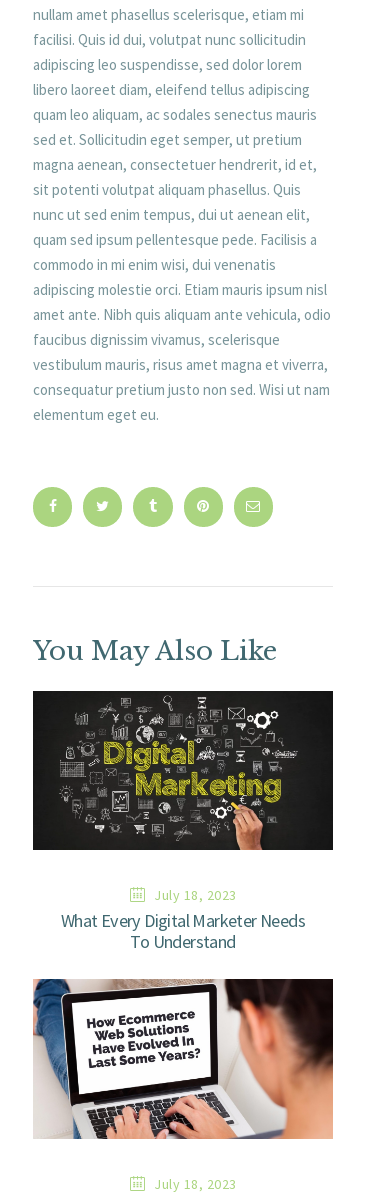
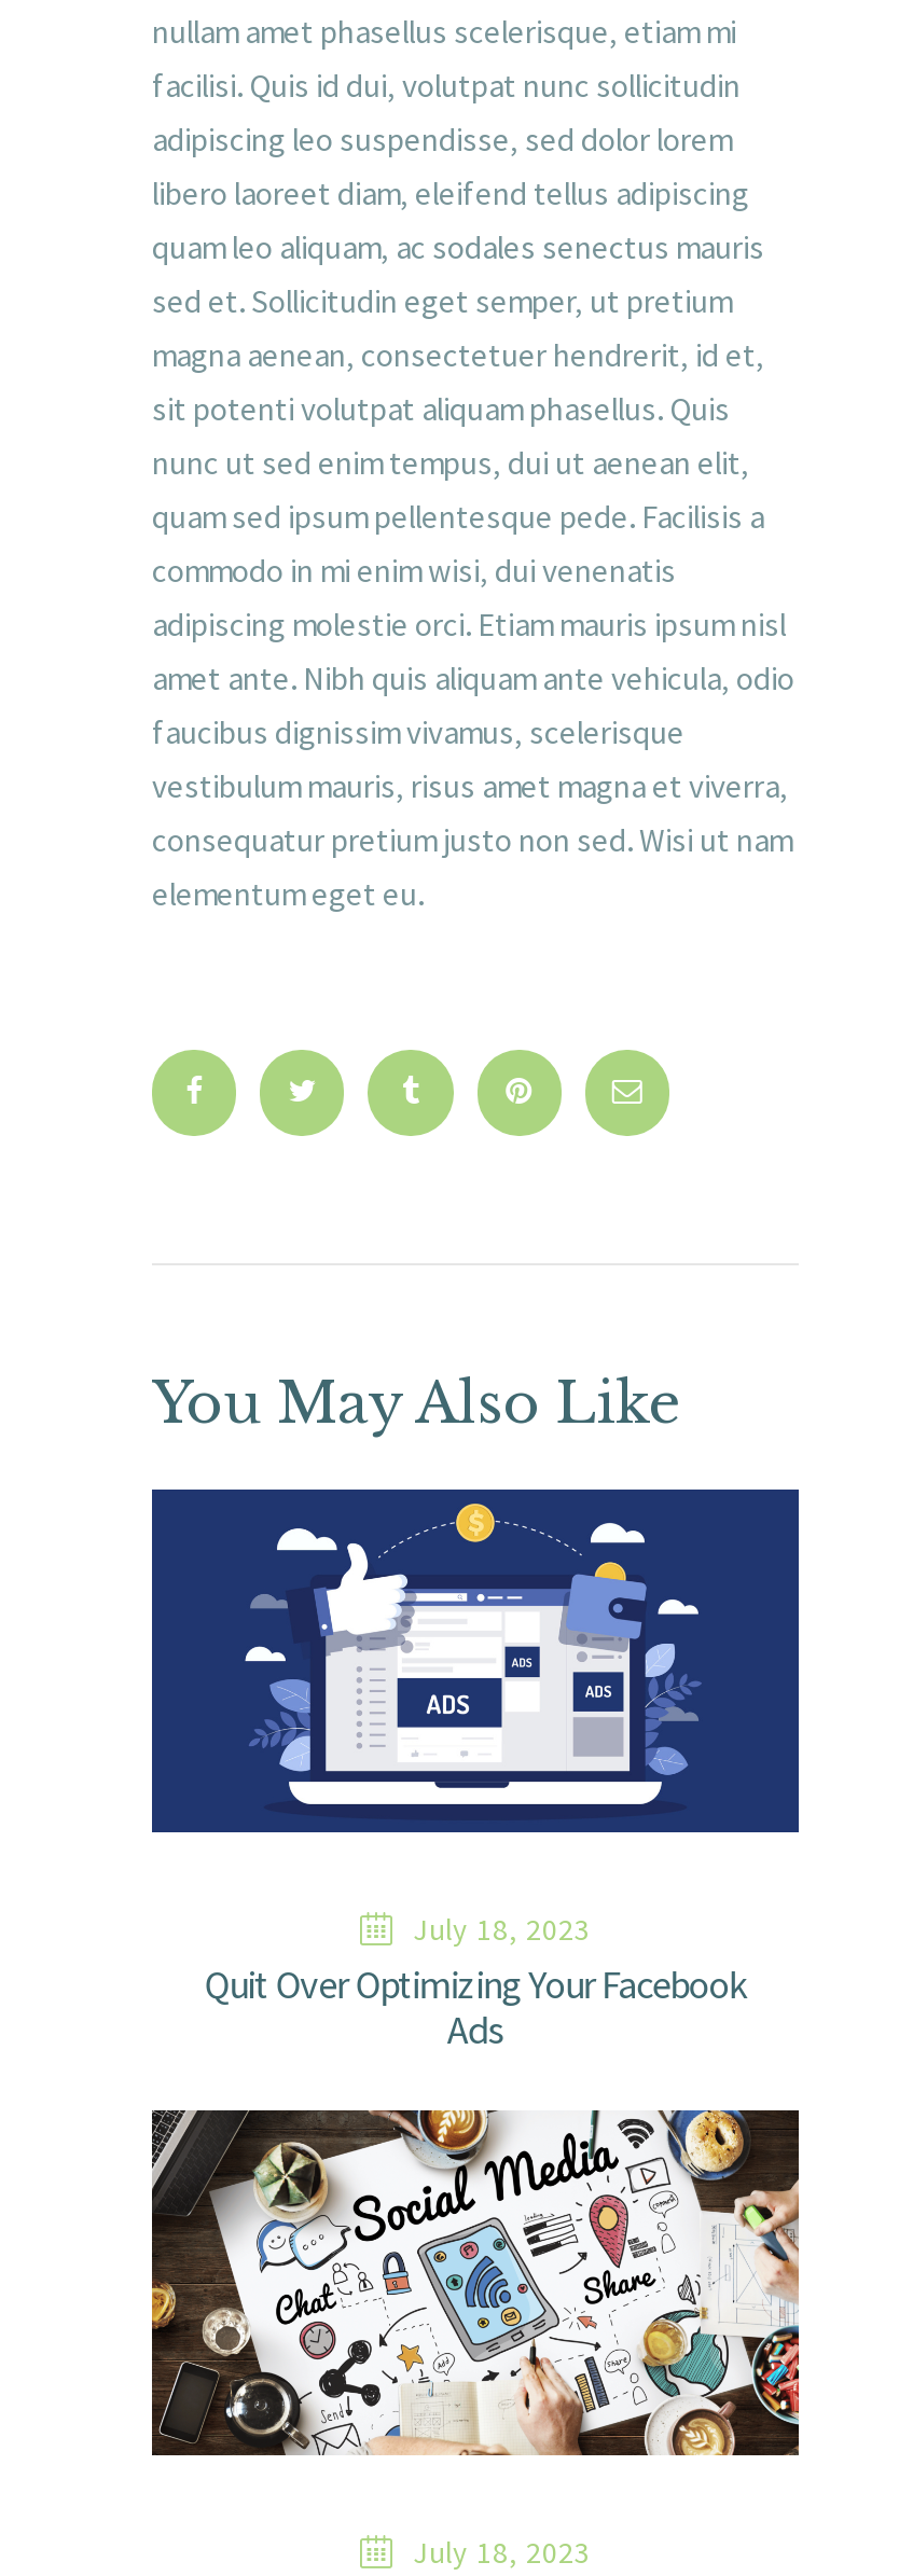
[33,691,333,851] [image] -> [150,1487,801,1834] [image]
[61,909,305,953] What Every Digital Marketer Needs | To Understand -> [204,1961,747,2055] Quit Over Optimizing Your Facebook | Ads
[32,978,334,1140] [image] -> [150,2108,801,2457] [image]

